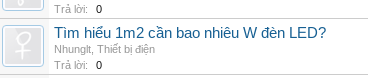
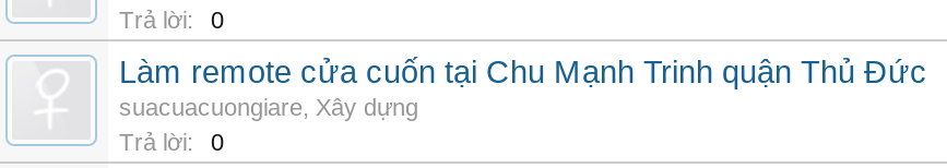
[54,25,326,55] Tìm hiểu 1m2 cần bao nhiêu W đèn LED? | Nhunglt, Thiết bị điện -> [119,55,927,120] Làm remote cửa cuốn tại Chu Mạnh Trinh quận Thủ Đức | suacuacuongiare, Xây dựng

